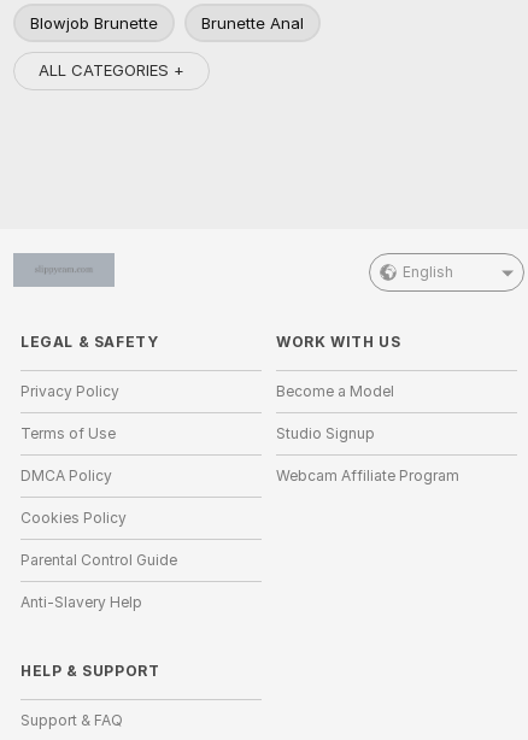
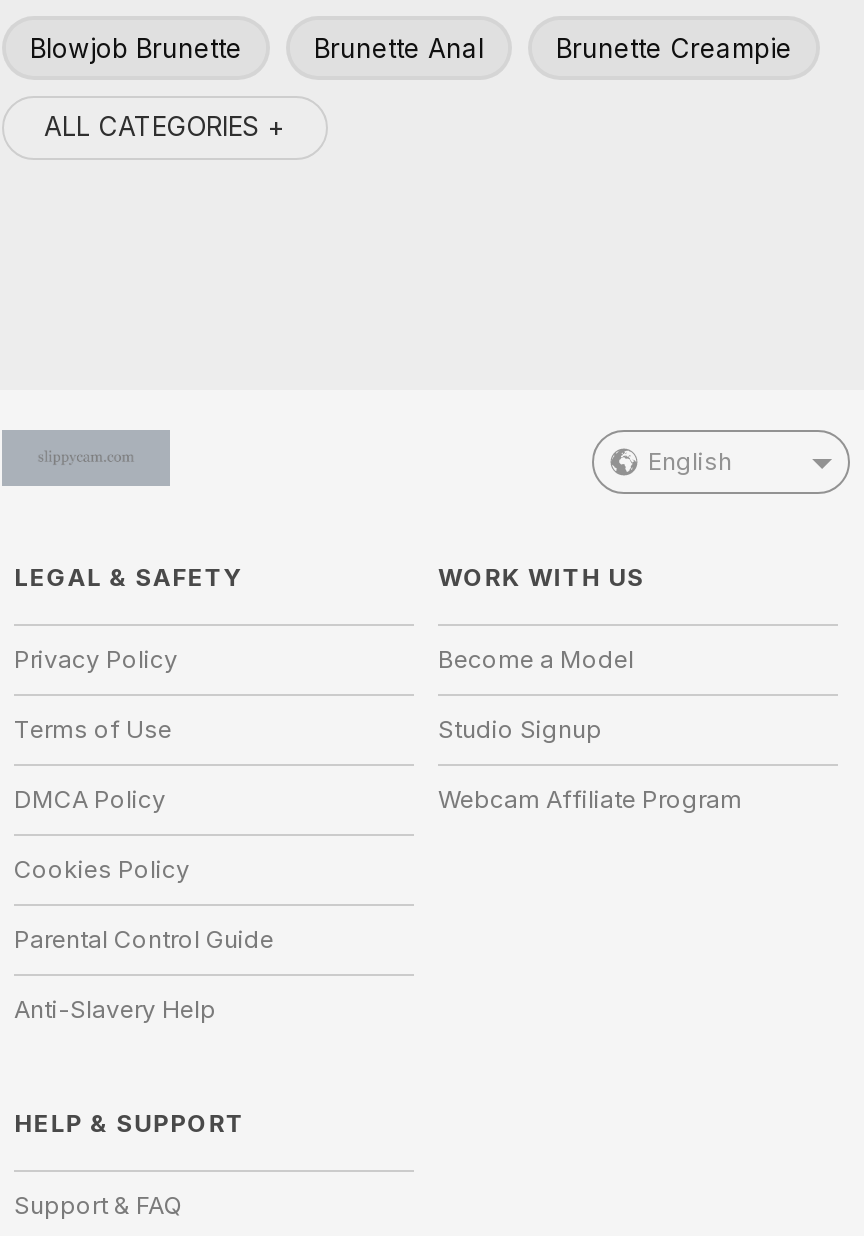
none -> [556,31,792,63] Brunette Creampie

